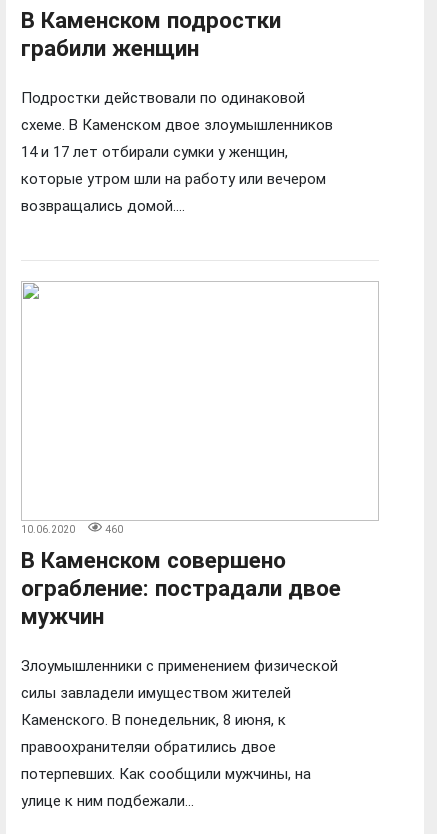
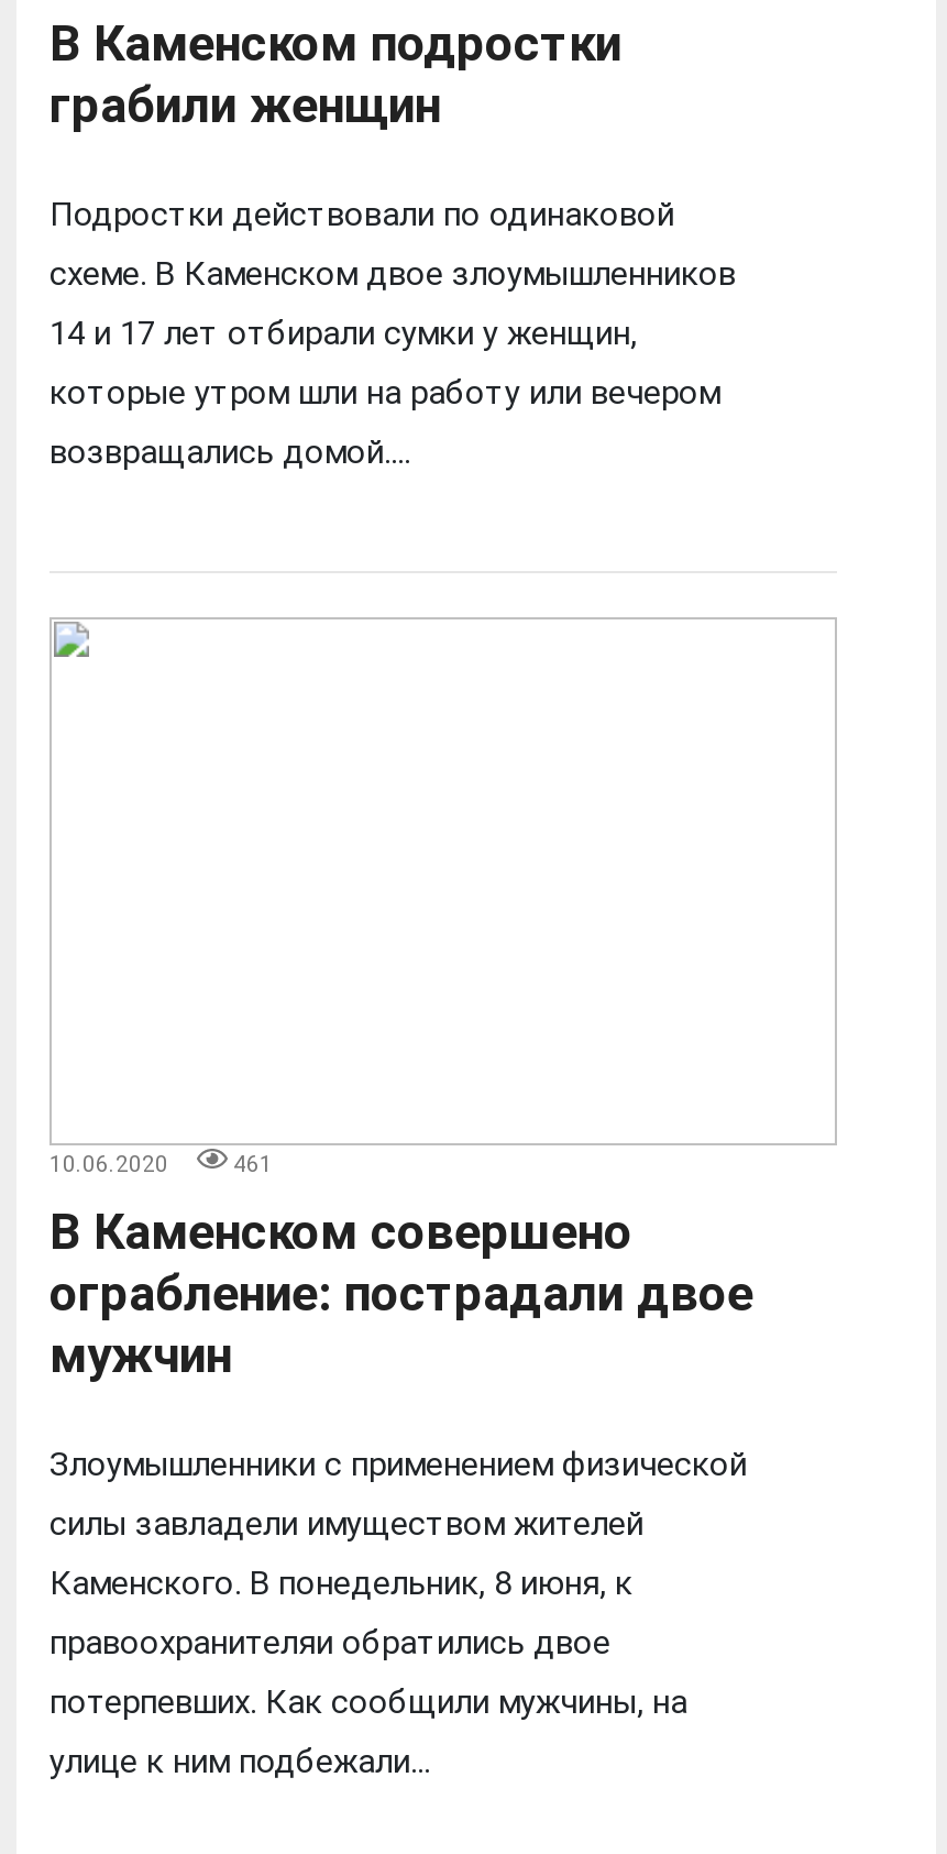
[101,524,122,535] 460 -> [227,1152,273,1176] 461

